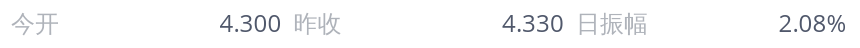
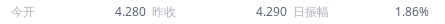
[219,6,341,40] 4.300 昨收 -> [115,3,176,20] 4.280 昨收
[502,6,648,40] 4.330 日振幅 -> [256,3,329,20] 4.290 日振幅
[778,6,846,40] 2.08% -> [395,3,429,20] 1.86%

